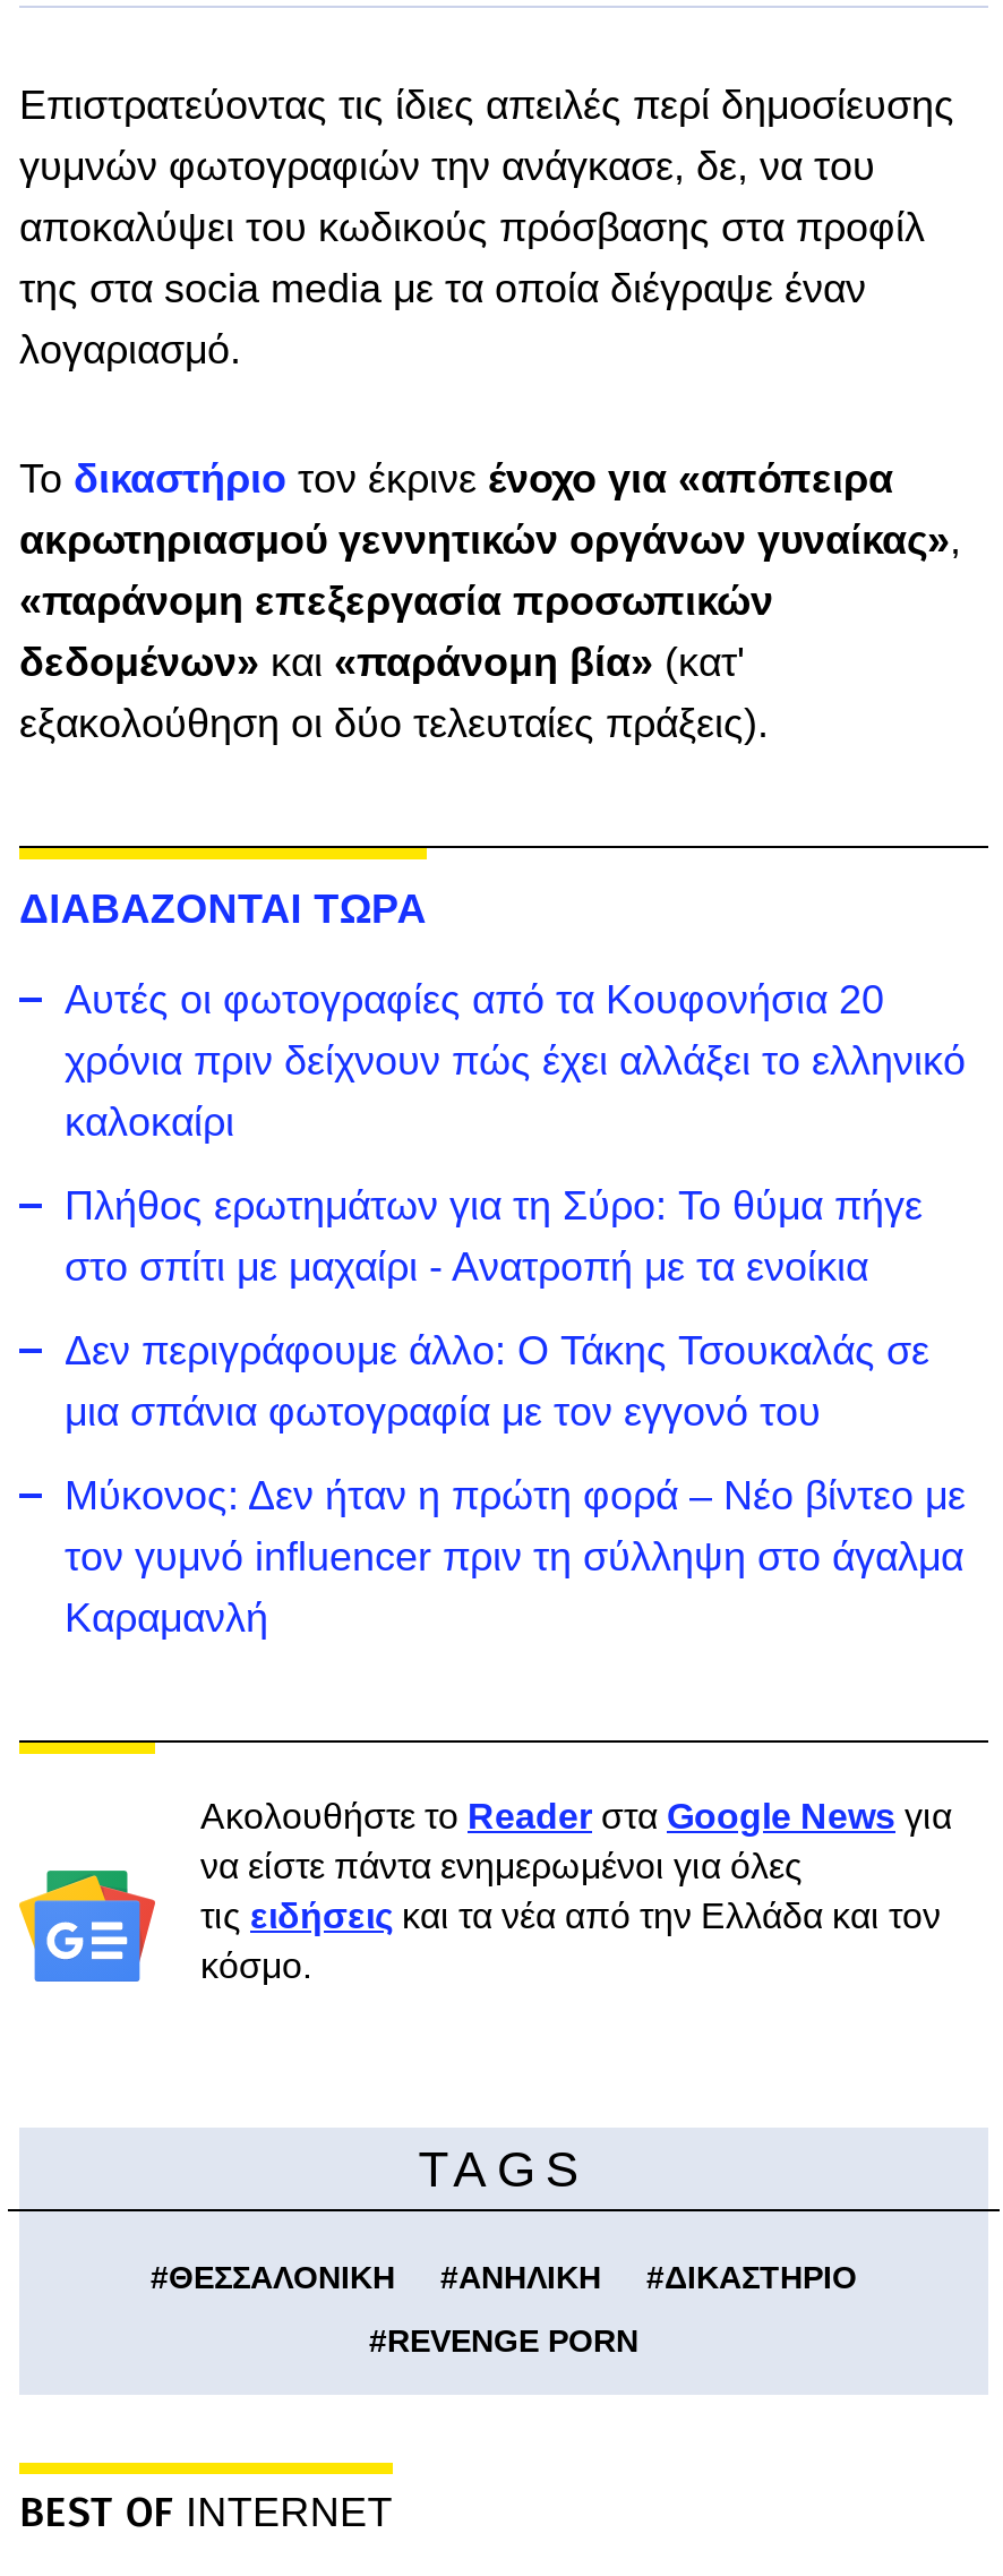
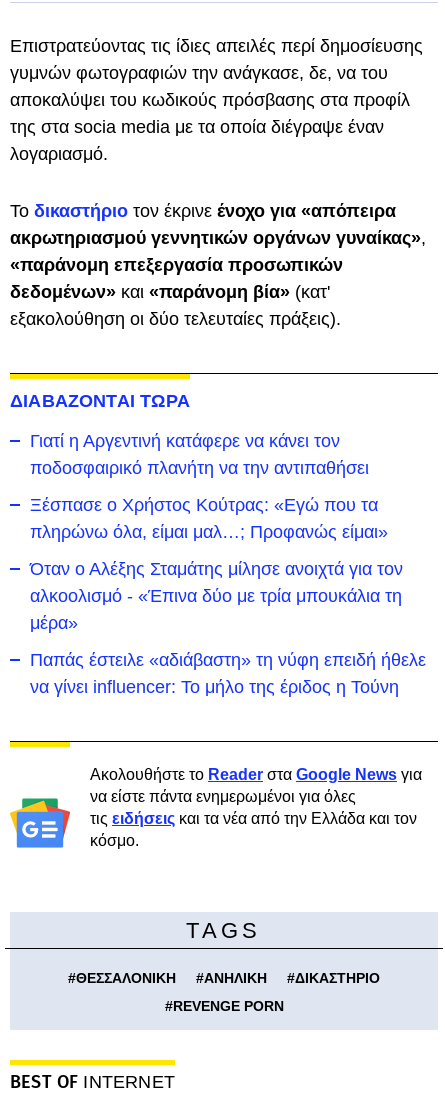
[65,977,966,1145] Αυτές οι φωτογραφίες από τα Κουφονήσια 20 | χρόνια πριν δείχνουν πώς έχει αλλάξει το ελληνικό | καλοκαίρι -> [30,431,369,478] Γιατί η Αργεντινή κατάφερε να κάνει τον | ποδοσφαιρικό πλανήτη να την αντιπαθήσει
[65,1183,923,1290] Πλήθος ερωτημάτων για τη Σύρο: Το θύμα πήγε | στο σπίτι με μαχαίρι - Ανατροπή με τα ενοίκια -> [30,495,388,542] Ξέσπασε ο Χρήστος Κούτρας: «Εγώ που τα | πληρώνω όλα, είμαι μαλ…; Προφανώς είμαι»
[65,1328,929,1435] Δεν περιγράφουμε άλλο: Ο Τάκης Τσουκαλάς σε | μια σπάνια φωτογραφία με τον εγγονό του -> [30,559,403,633] Όταν ο Αλέξης Σταμάτης μίλησε ανοιχτά για τον | αλκοολισμό - «Έπινα δύο με τρία μπουκάλια τη | μέρα»
[65,1473,966,1641] Μύκονος: Δεν ήταν η πρώτη φορά – Νέο βίντεο με | τον γυμνό influencer πριν τη σύλληψη στο άγαλμα | Καραμανλή -> [30,650,426,697] Παπάς έστειλε «αδιάβαστη» τη νύφη επειδή ήθελε | να γίνει influencer: Το μήλο της έριδος η Τούνη

